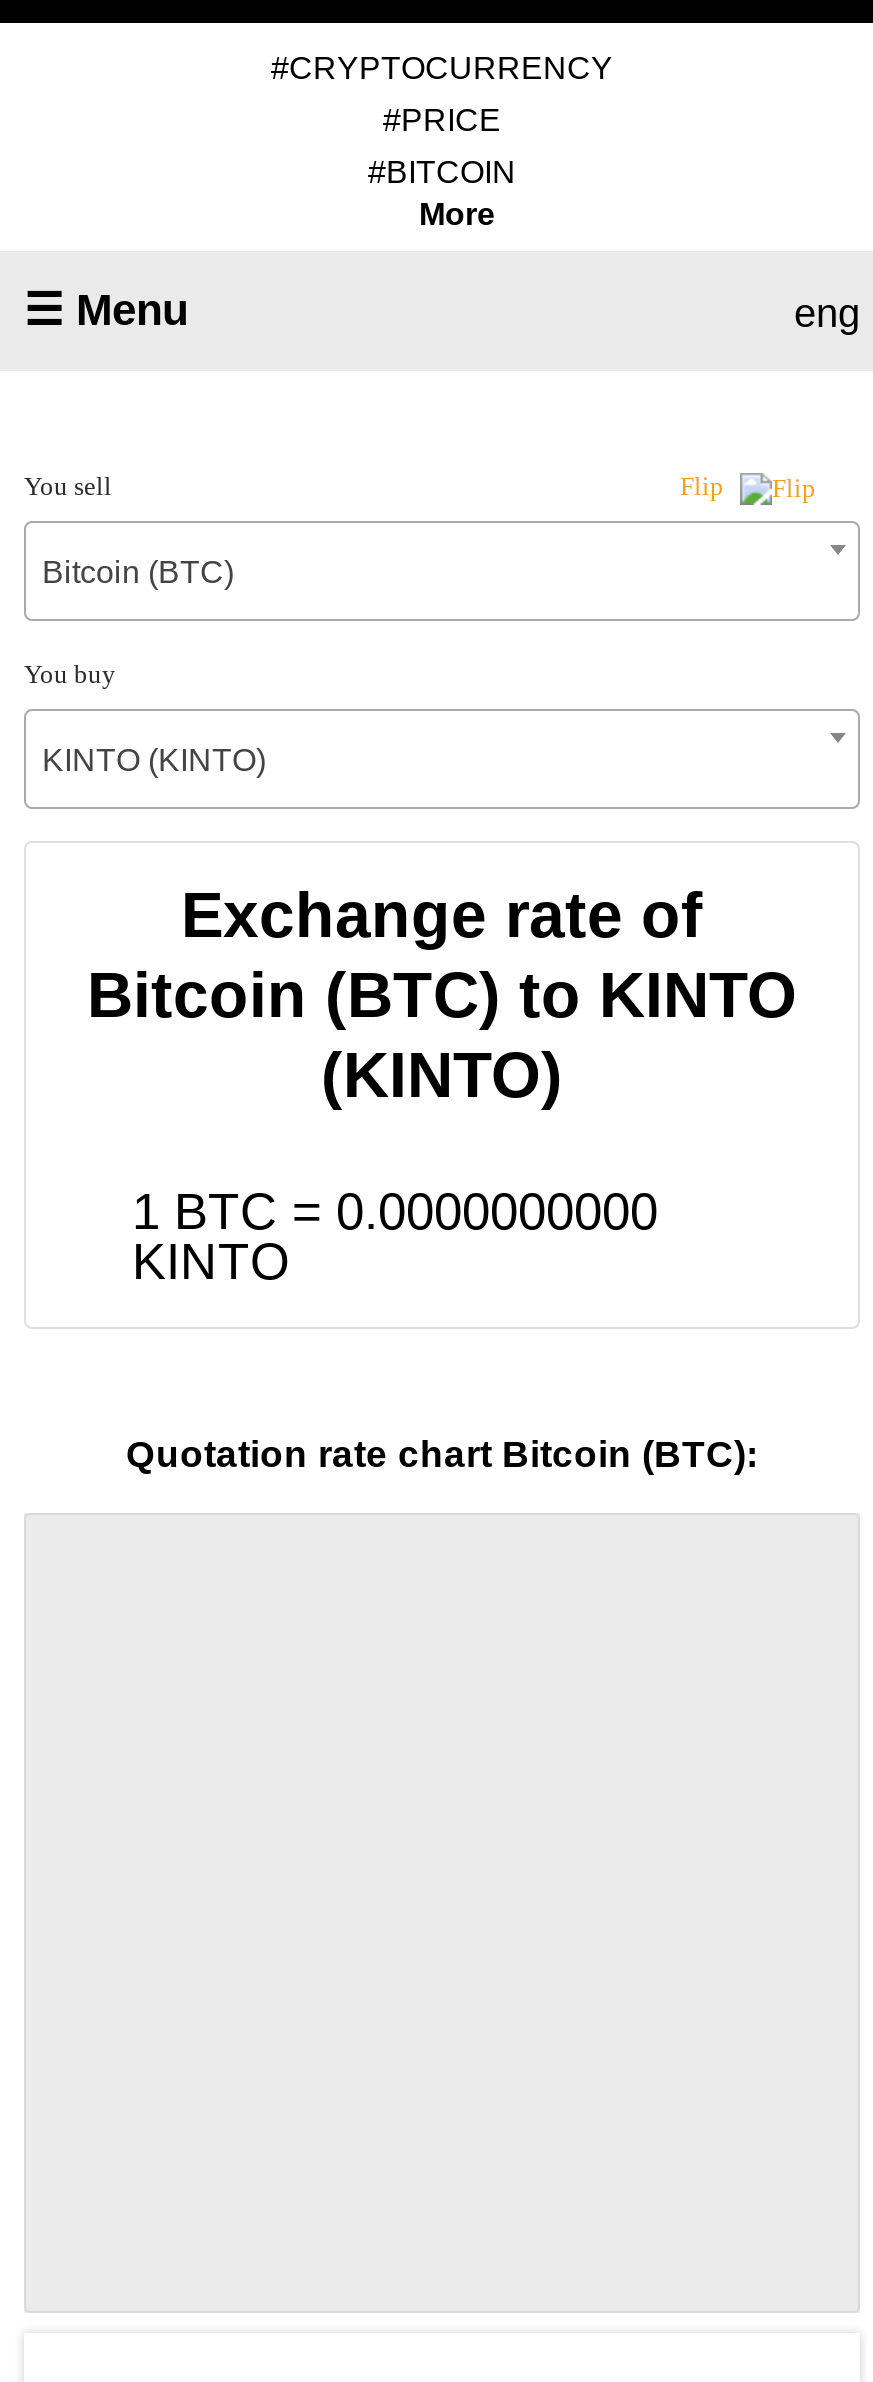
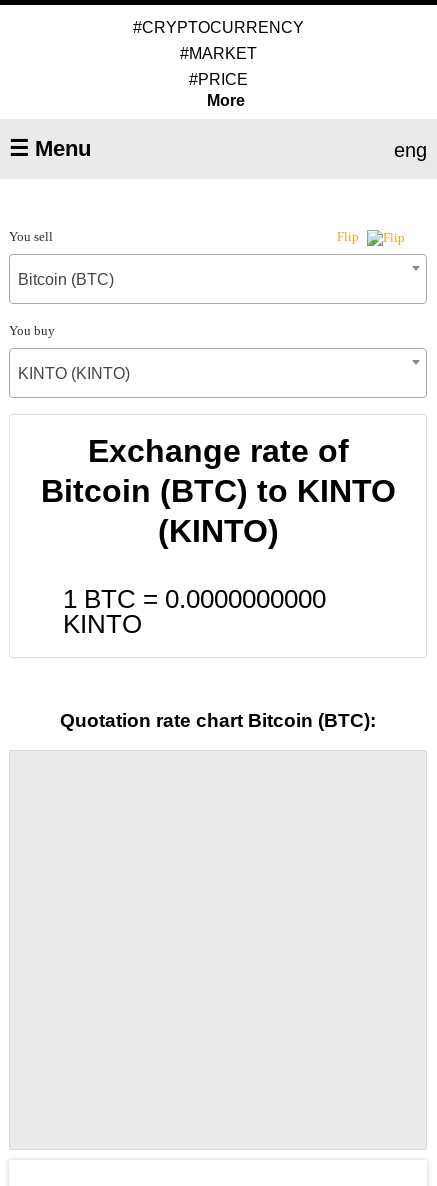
none -> [179,45,256,62] #MARKET
moved [383,102,501,136] -> [188,71,247,88]: #PRICE
[368,154,516,188] #BITCOIN -> none

